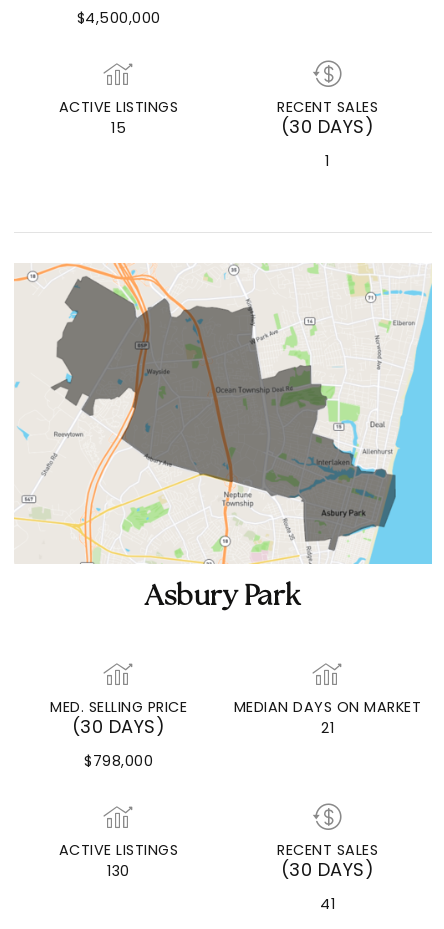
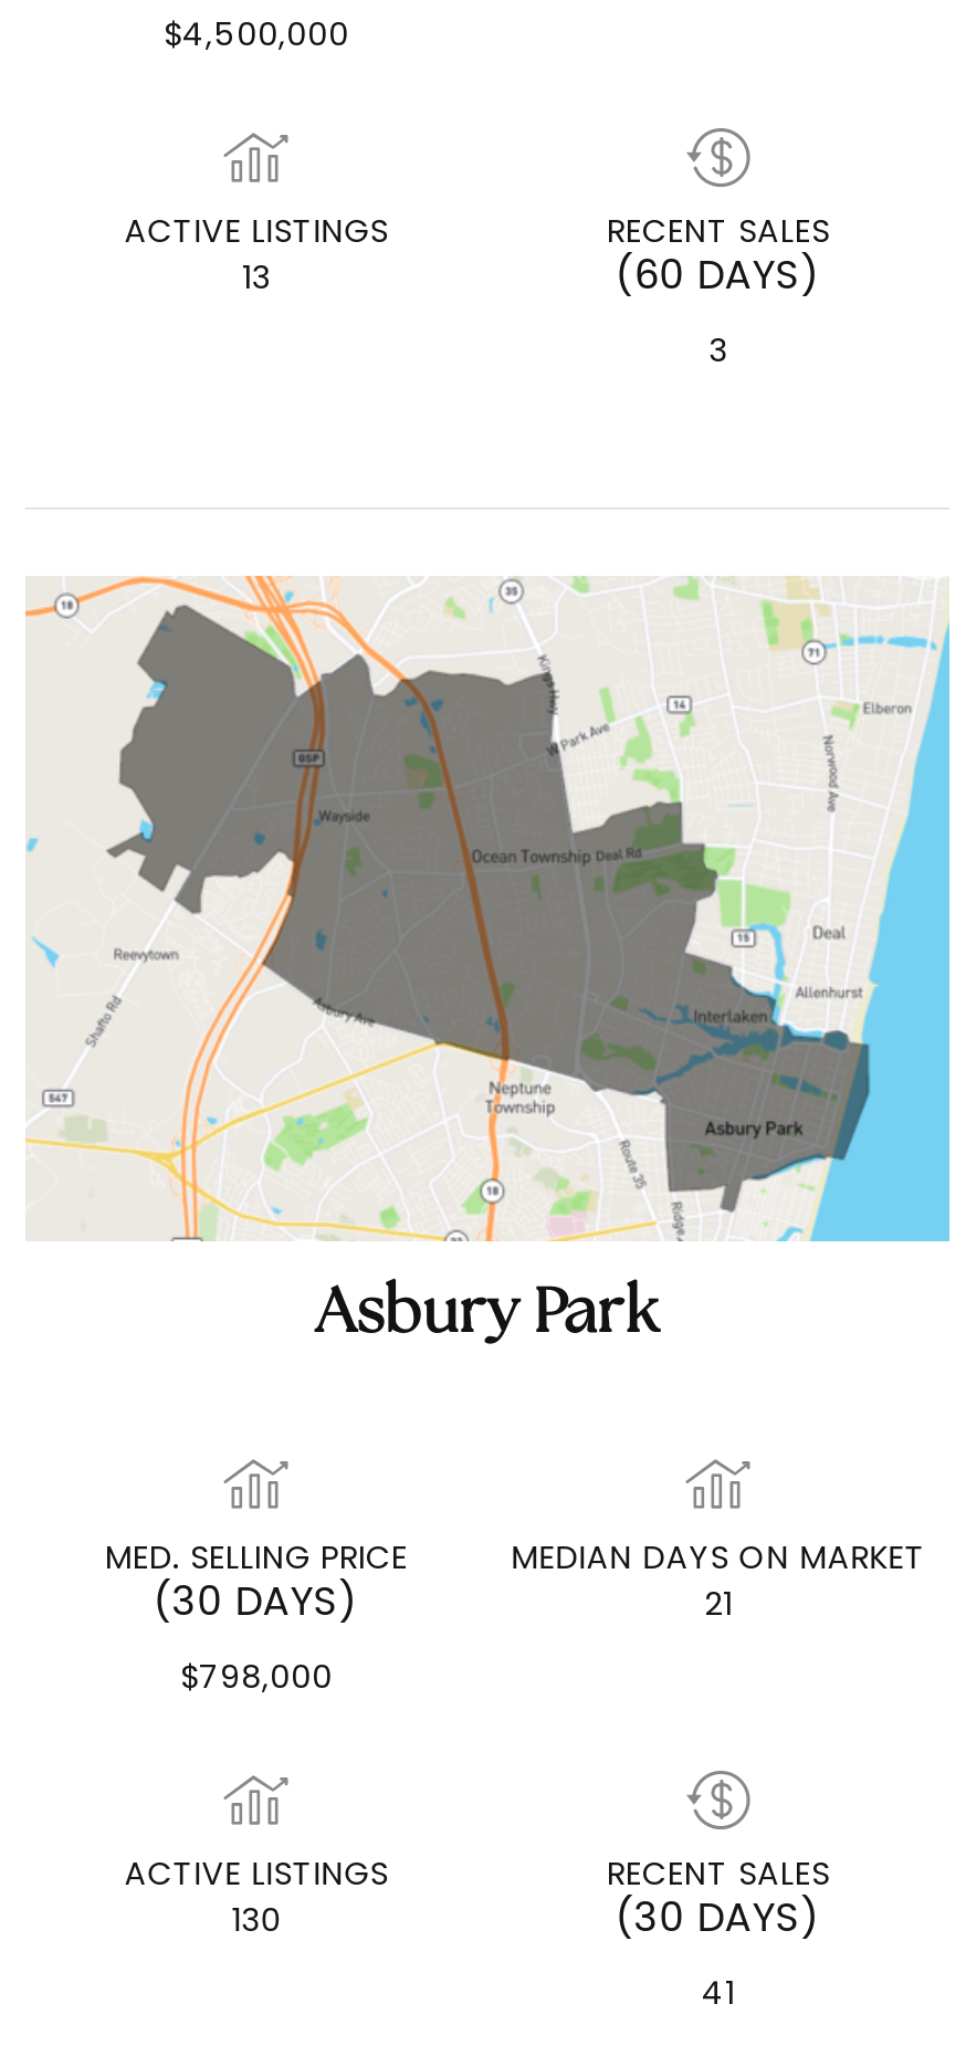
[111,118,126,138] 15 -> [242,255,271,299] 13
[281,114,374,139] (30 DAYS) -> [615,246,822,302] (60 DAYS)
[325,151,330,171] 1 -> [709,328,728,372] 3

